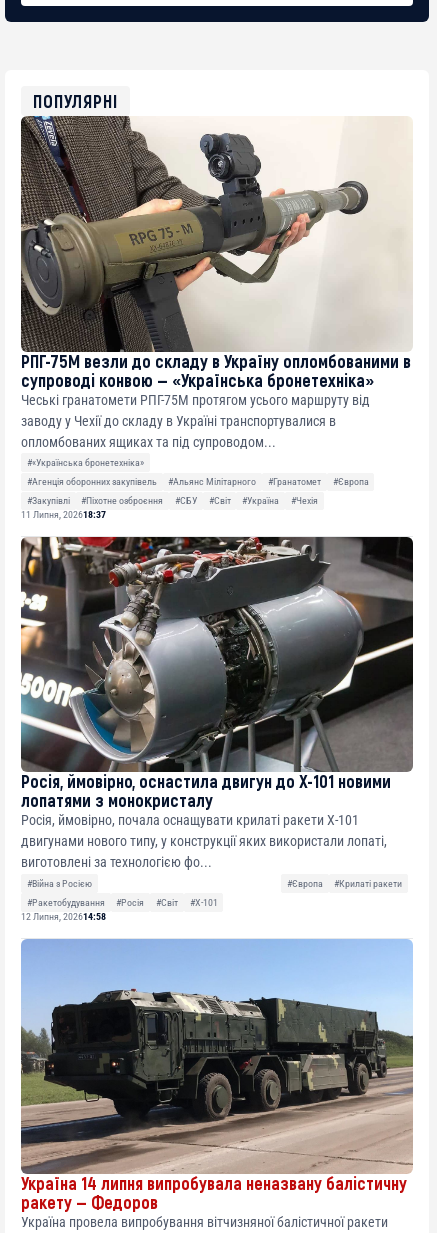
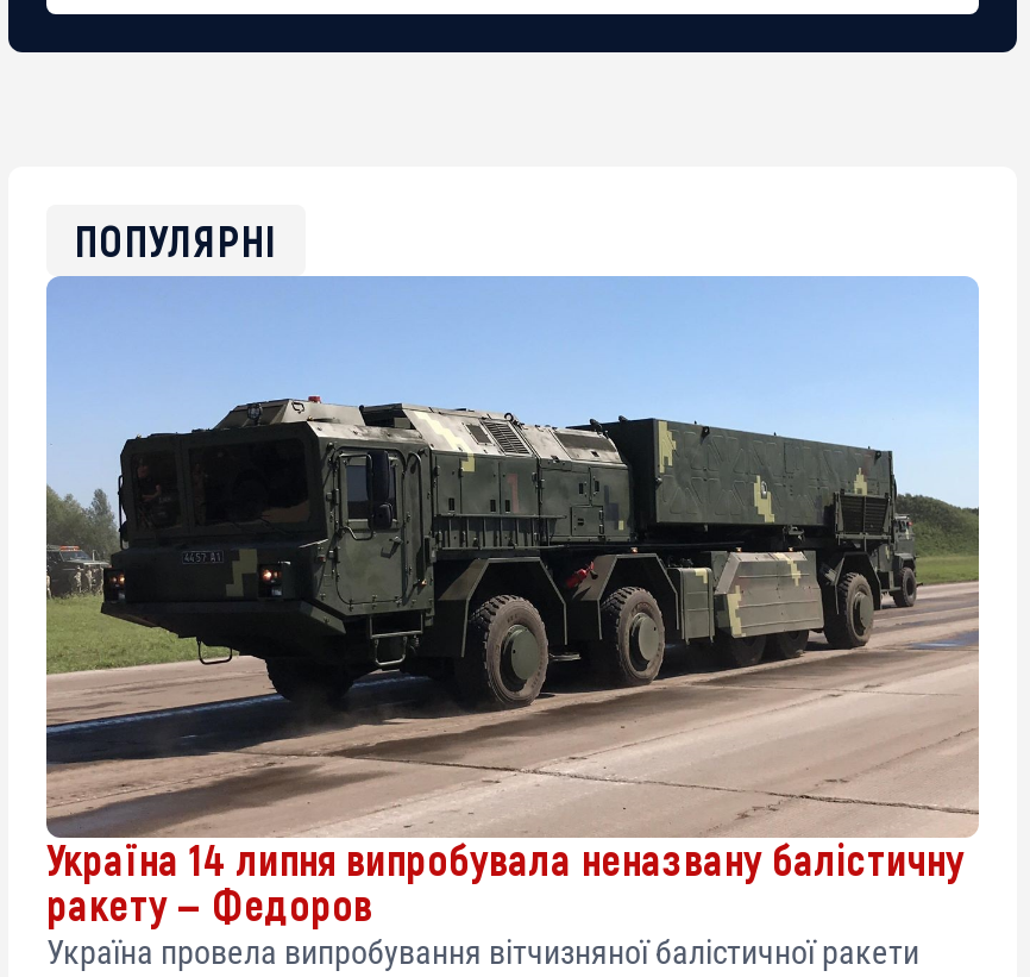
[20,115,411,520] [image] | РПГ-75М везли до складу в Україну опломбованими в | супроводі конвою — «Українська бронетехніка» | Чеські гранатомети РПГ-75М протягом усього маршруту від | заводу у Чехії до складу в Україні транспортувалися в | опломбованих ящиках та під супроводом... | #«Українська бронетехніка» | #Агенція оборонних закупівель | #Альянс Мілітарного | #Гранатомет | #Європа | #Закупівлі | #Піхотне озброєння | #СБУ | #Світ | #Україна | #Чехія | 11 Липня, 2026 18:37 -> none
[20,536,414,922] [image] | Росія, ймовірно, оснастила двигун до Х-101 новими | лопатями з монокристалу | Росія, ймовірно, почала оснащувати крилаті ракети Х-101 | двигунами нового типу, у конструкції яких використали лопаті, | виготовлені за технологією фо... | #Війна з Росією | #Європа | #Крилаті ракети | #Ракетобудування | #Росія | #Світ | #Х-101 | 12 Липня, 2026 14:58 -> none

